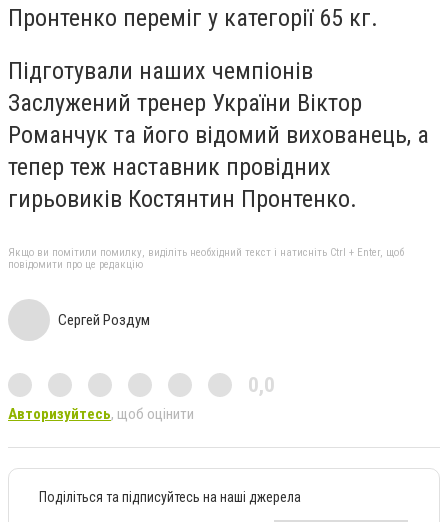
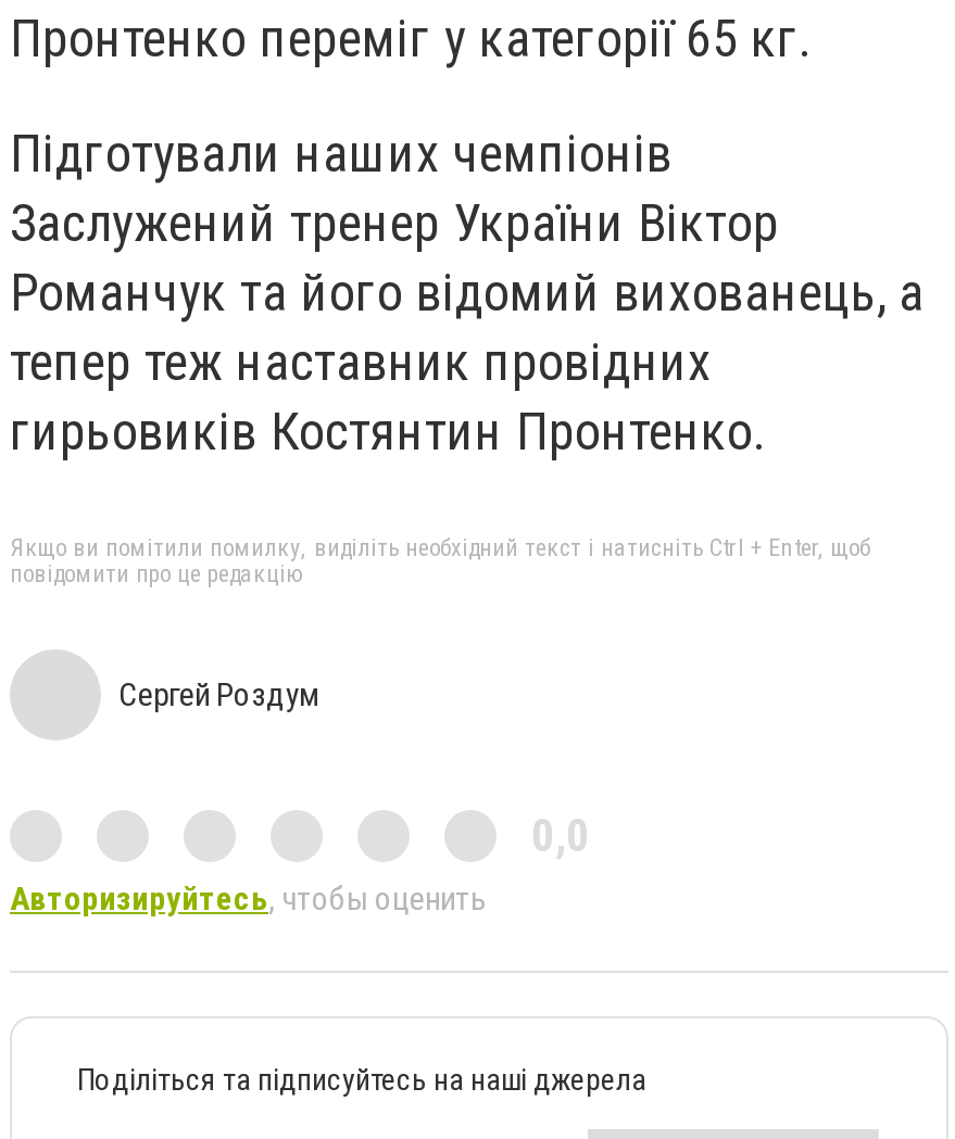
[8,405,194,423] Авторизуйтесь, щоб оцінити -> [10,879,486,918] Авторизируйтесь, чтобы оценить

